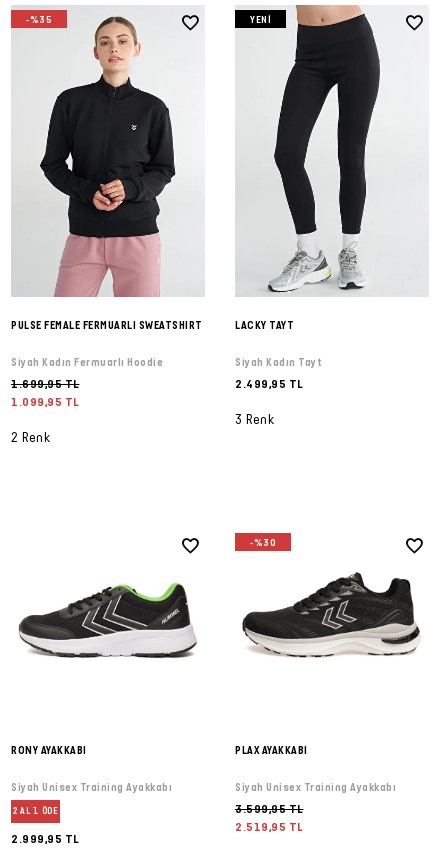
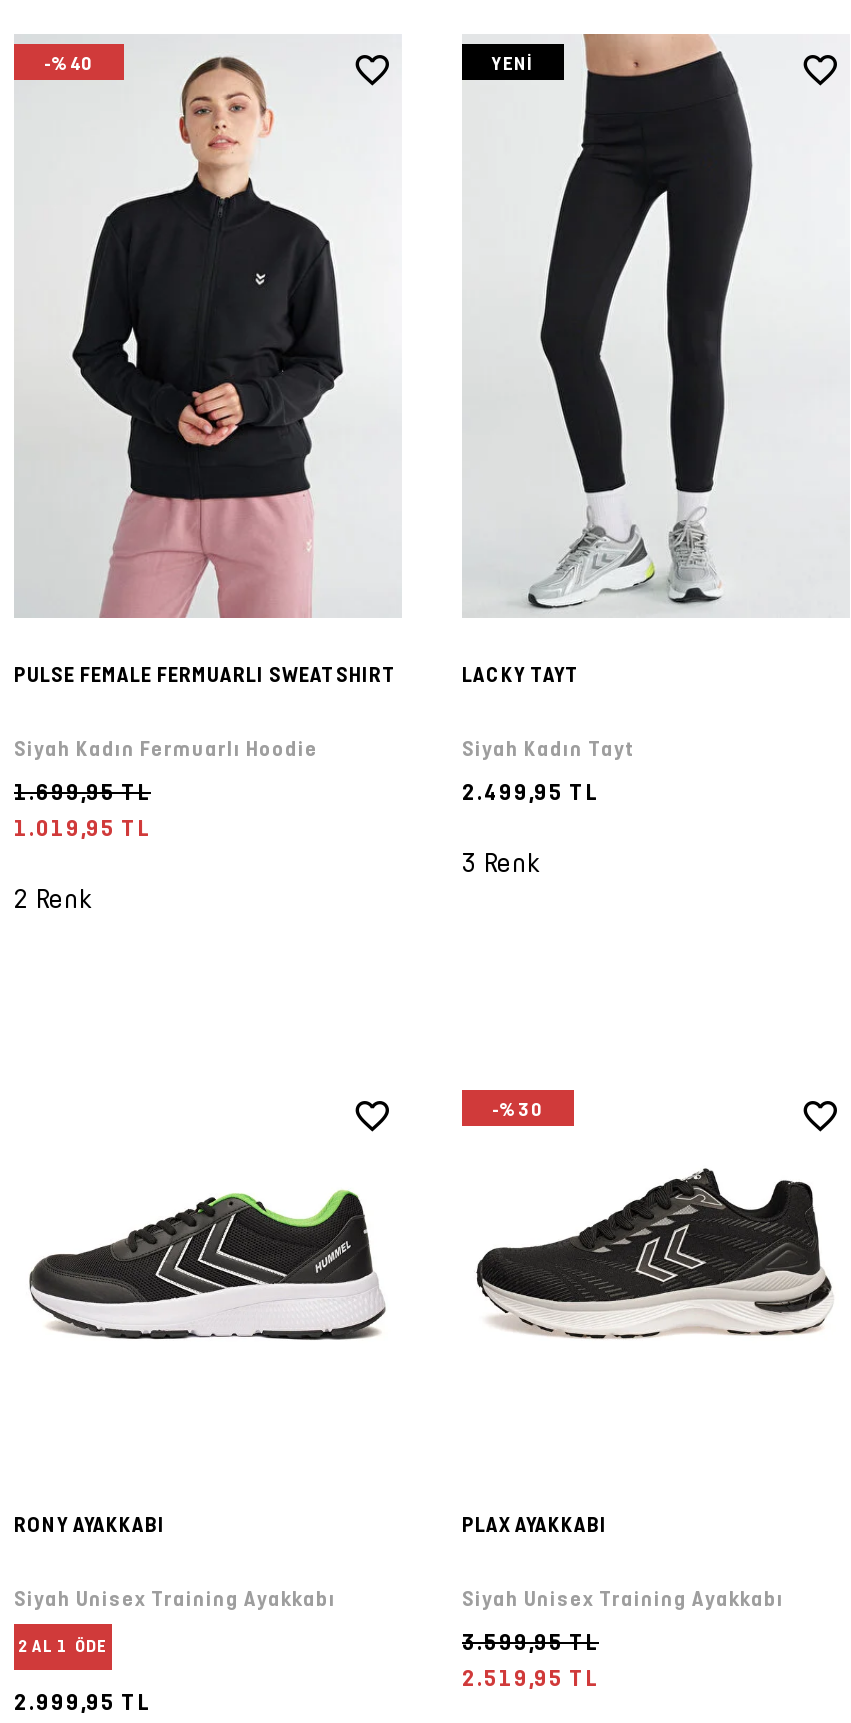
[26,14,52,25] -%35 -> [44,53,94,75] -%40
[11,394,79,407] 1.099,95 TL -> [14,813,151,839] 1.019,95 TL

